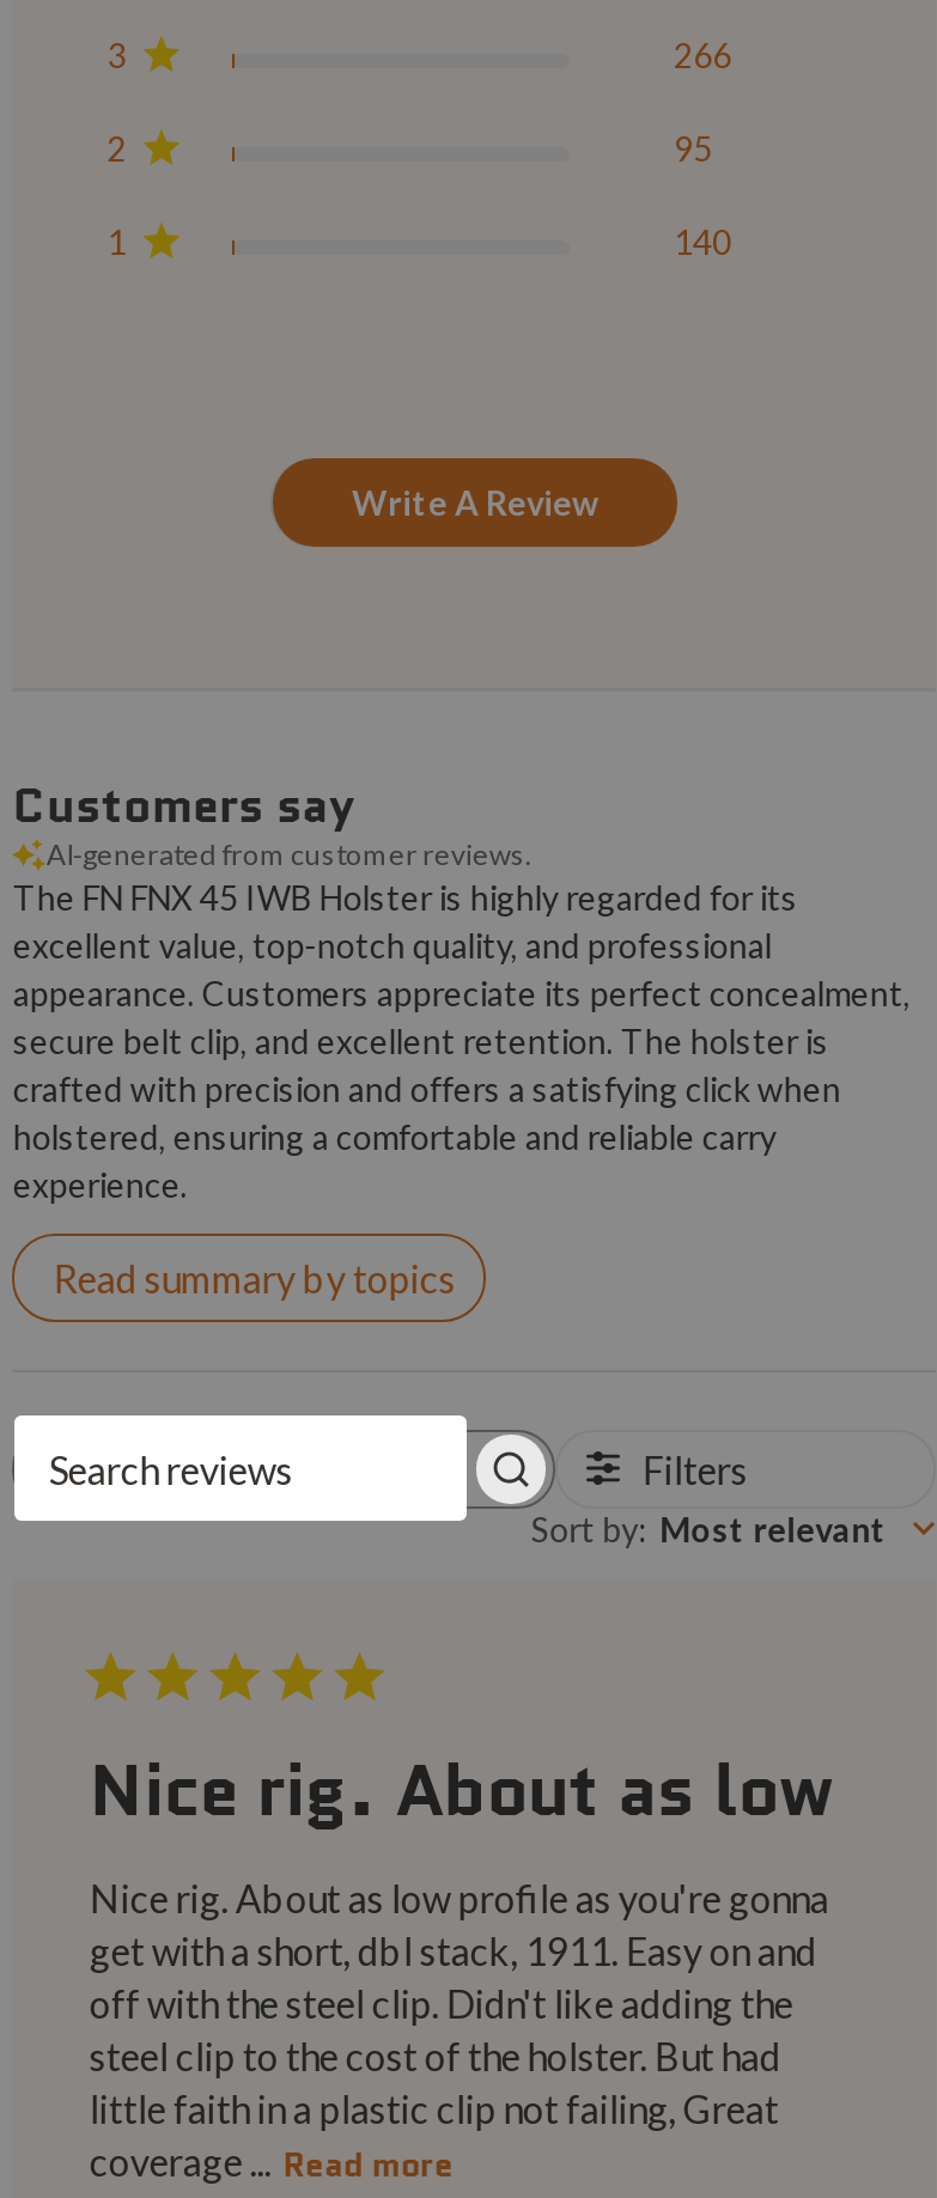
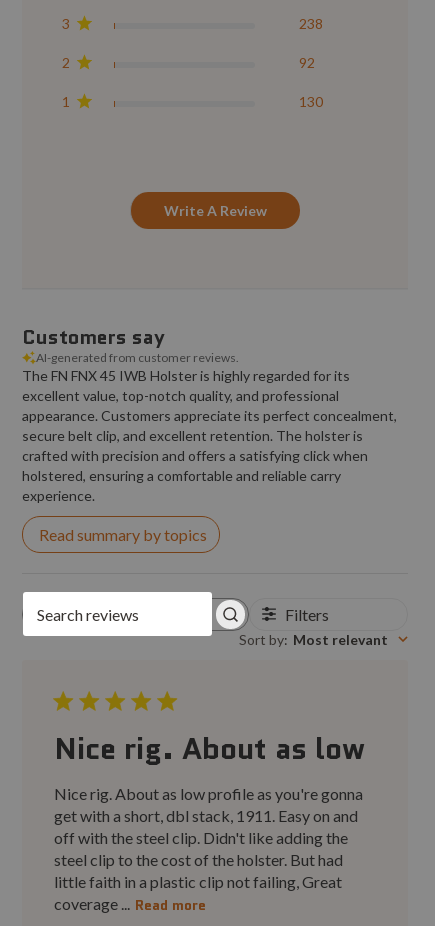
[674,34,731,74] 266 -> [298,15,322,32] 238
[674,127,712,168] 95 -> [298,54,314,71] 92
[674,220,731,261] 140 -> [298,93,322,110] 130

